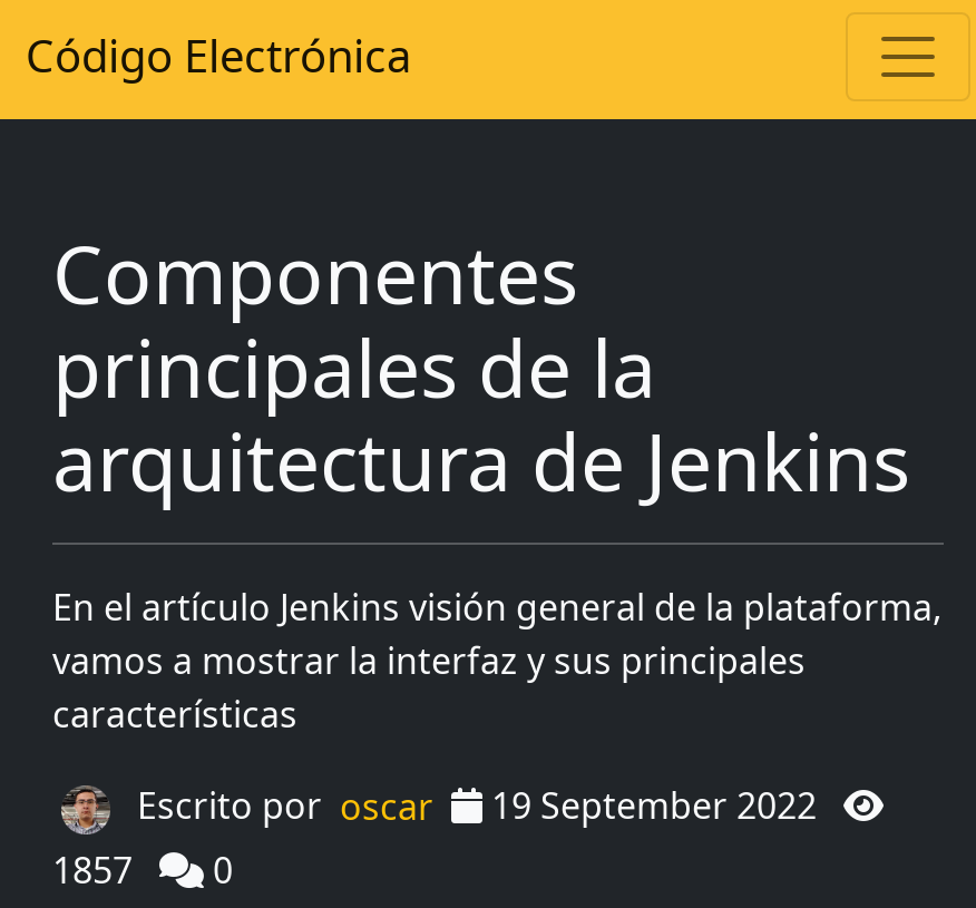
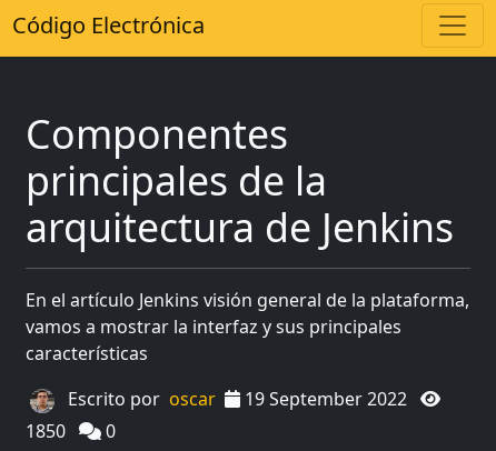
[52,846,233,895] 1857 0 -> [26,419,116,443] 1850 0

